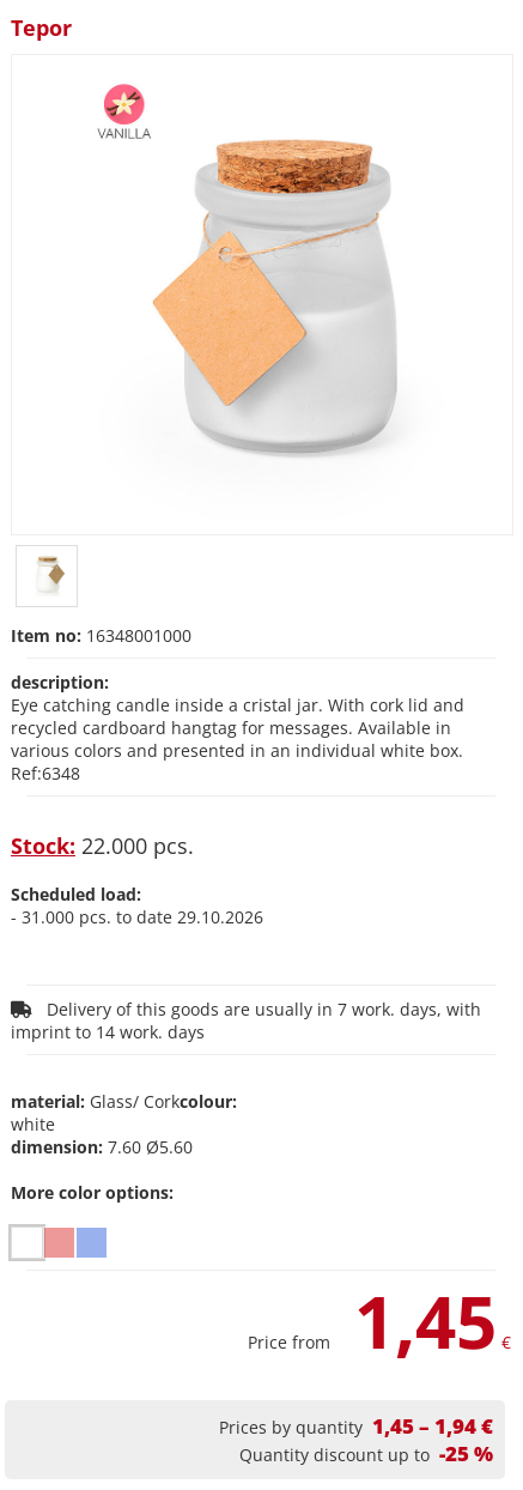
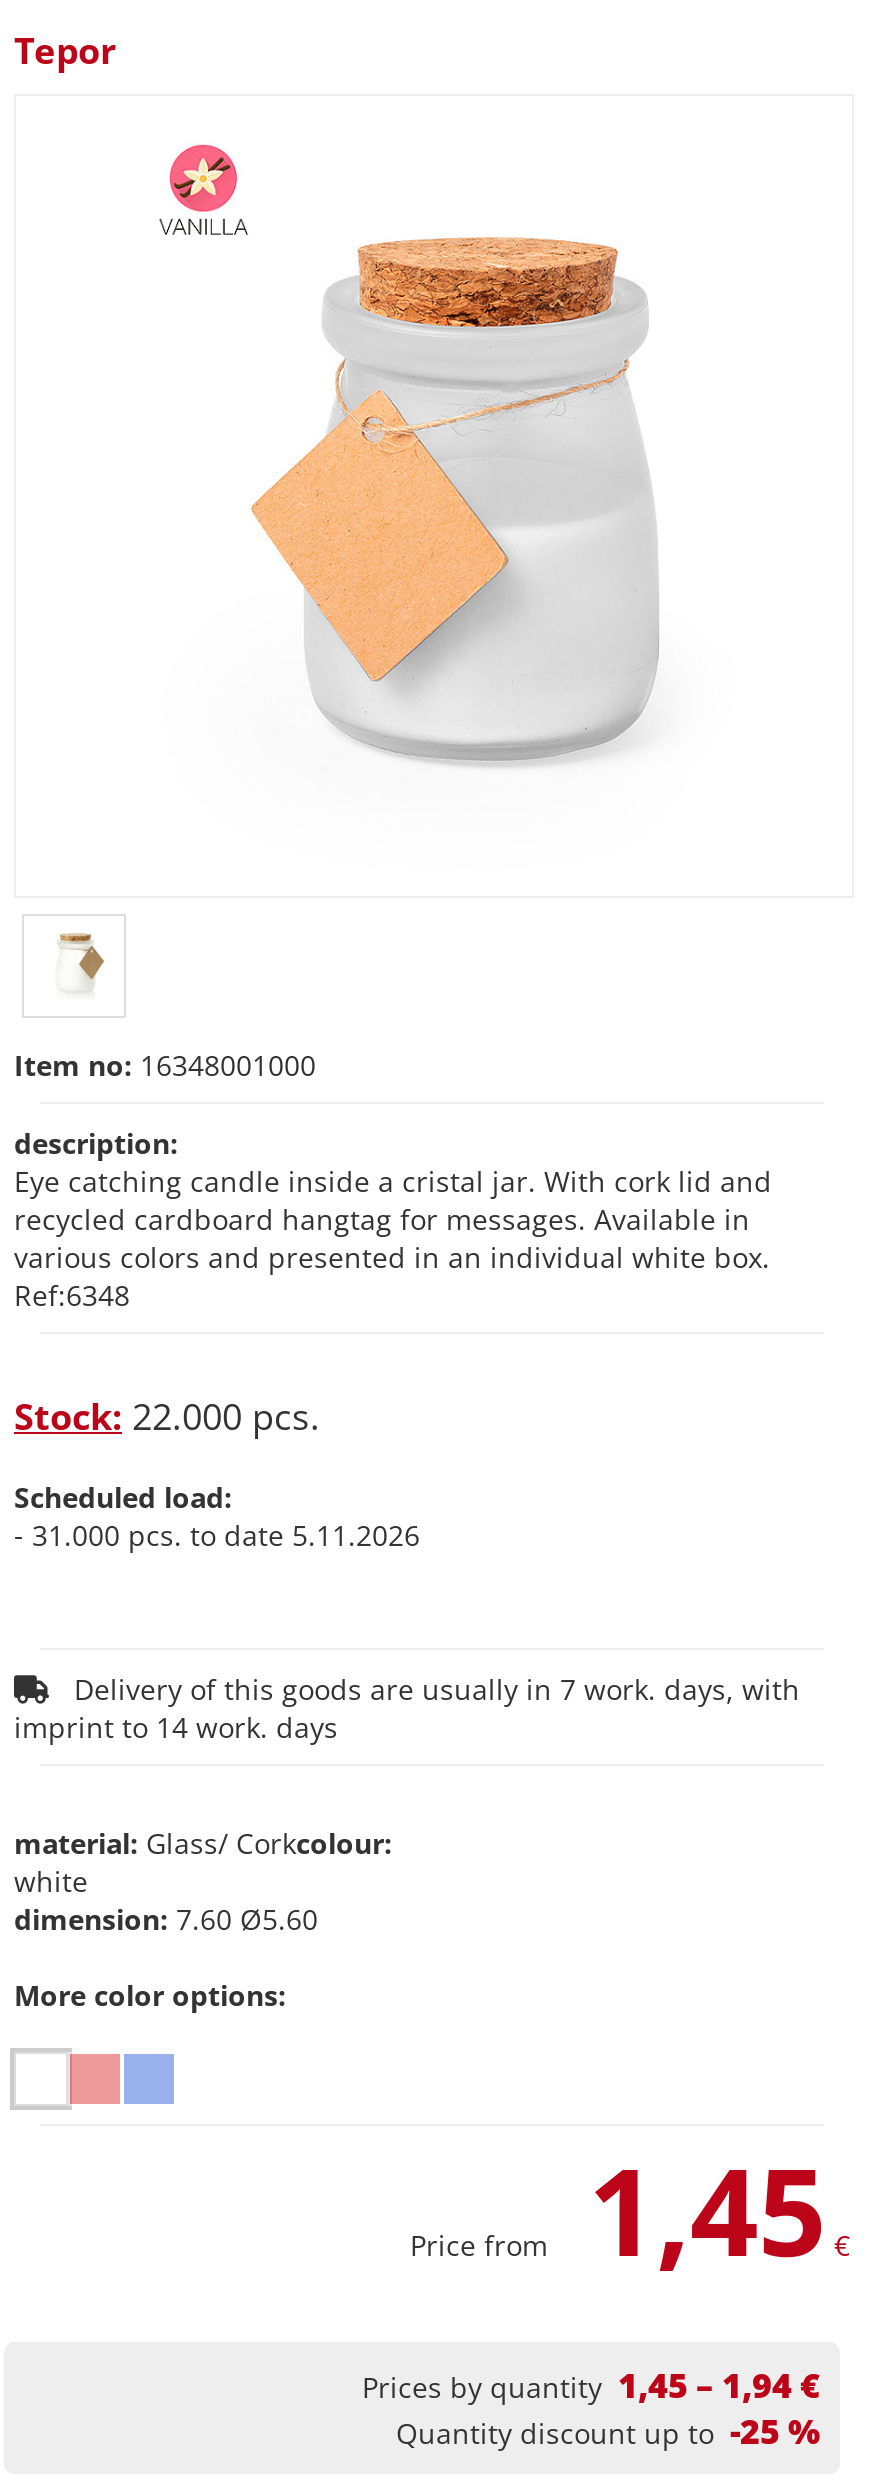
[11,905,263,928] - 31.000 pcs. to date 29.10.2026 -> [14,1516,420,1554] - 31.000 pcs. to date 5.11.2026

